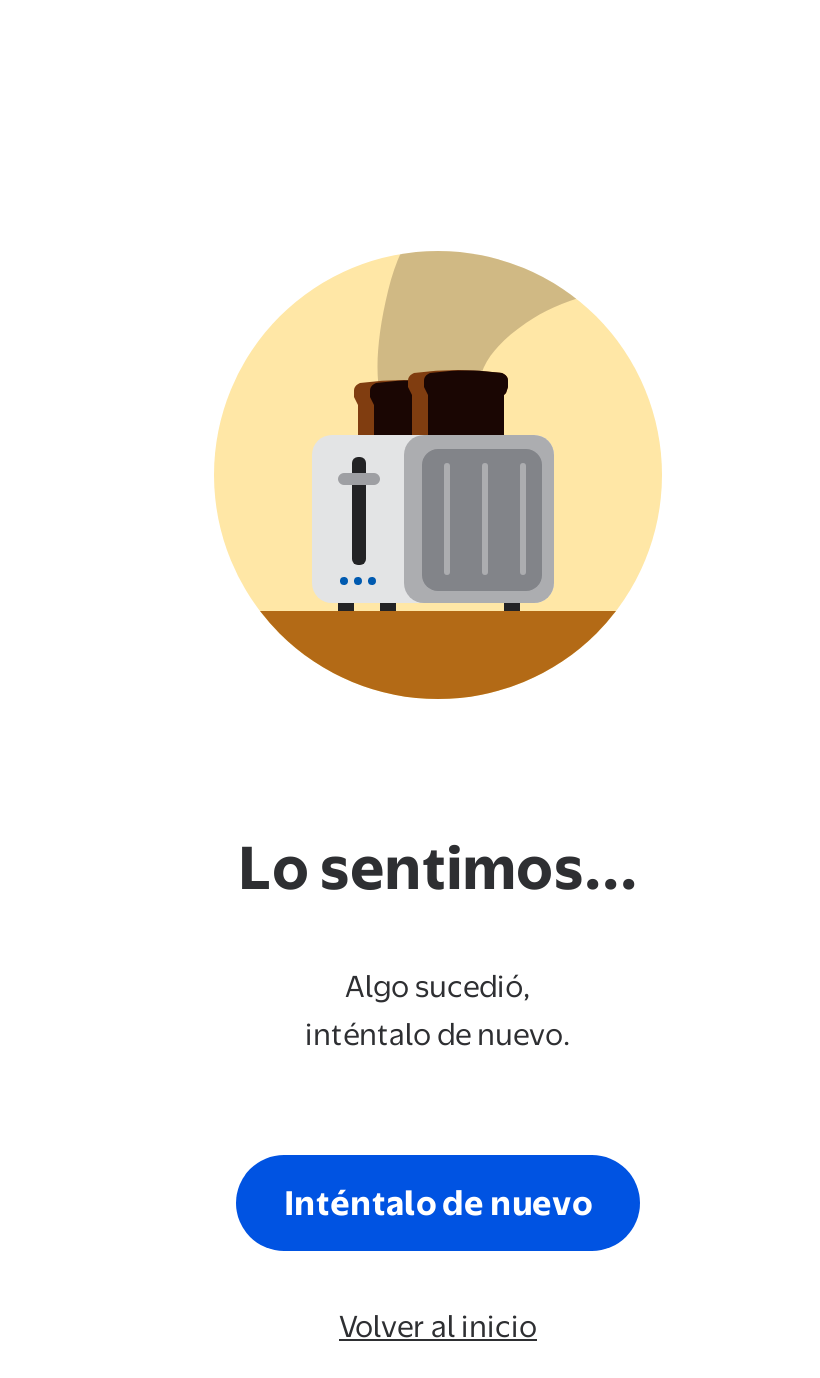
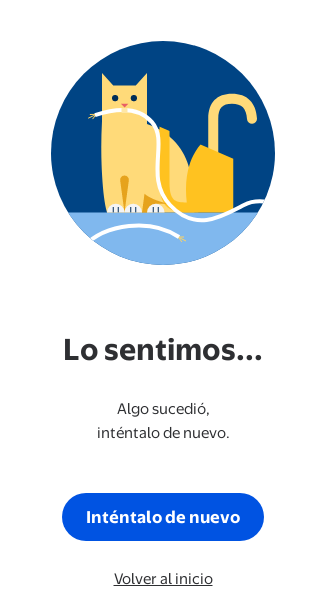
[214,251,662,701] [image] -> [50,40,276,266] [image]

